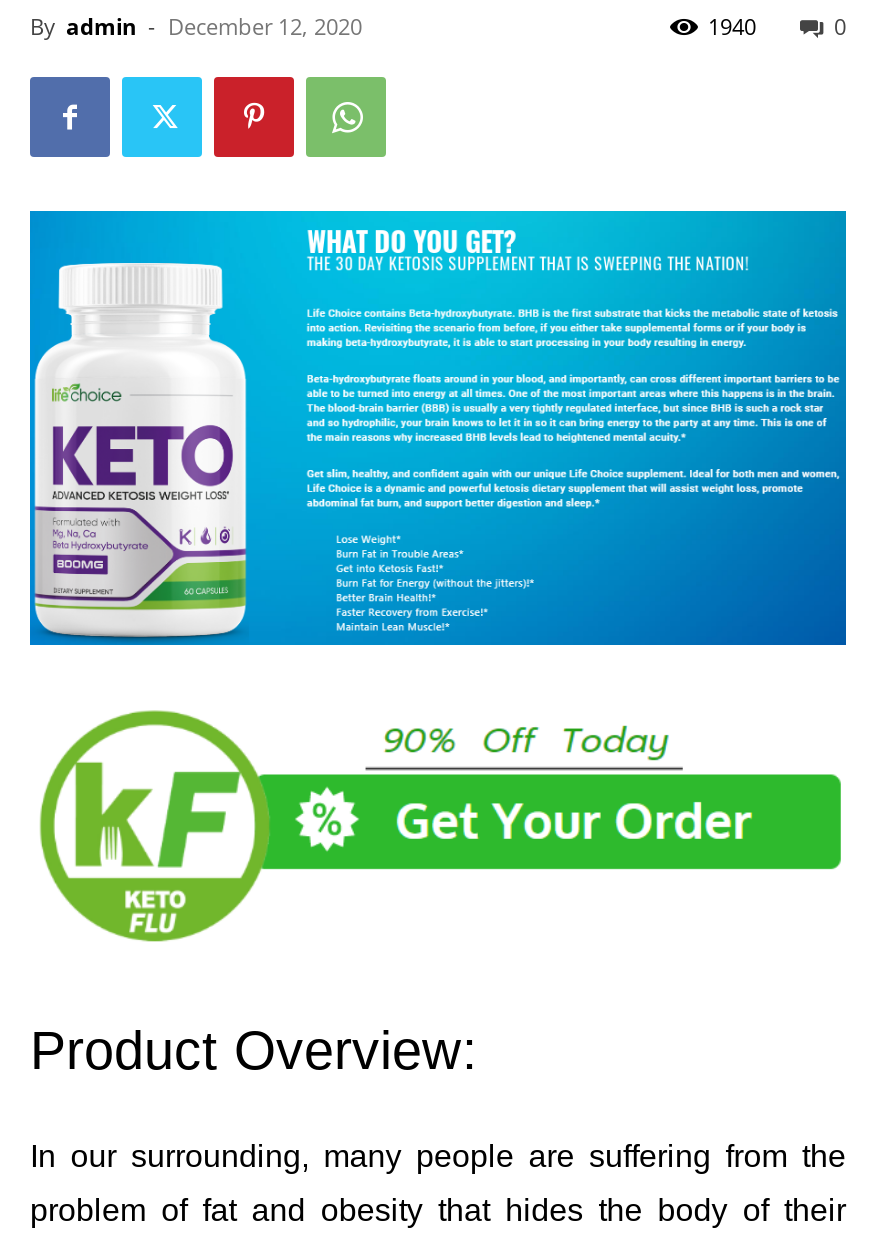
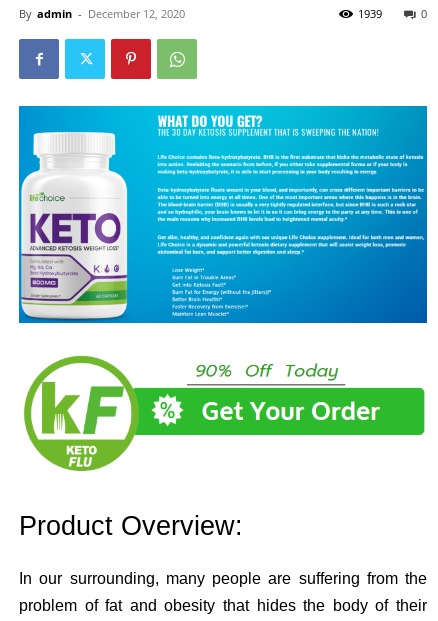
[708,11,756,41] 1940 -> [358,6,382,21] 1939

